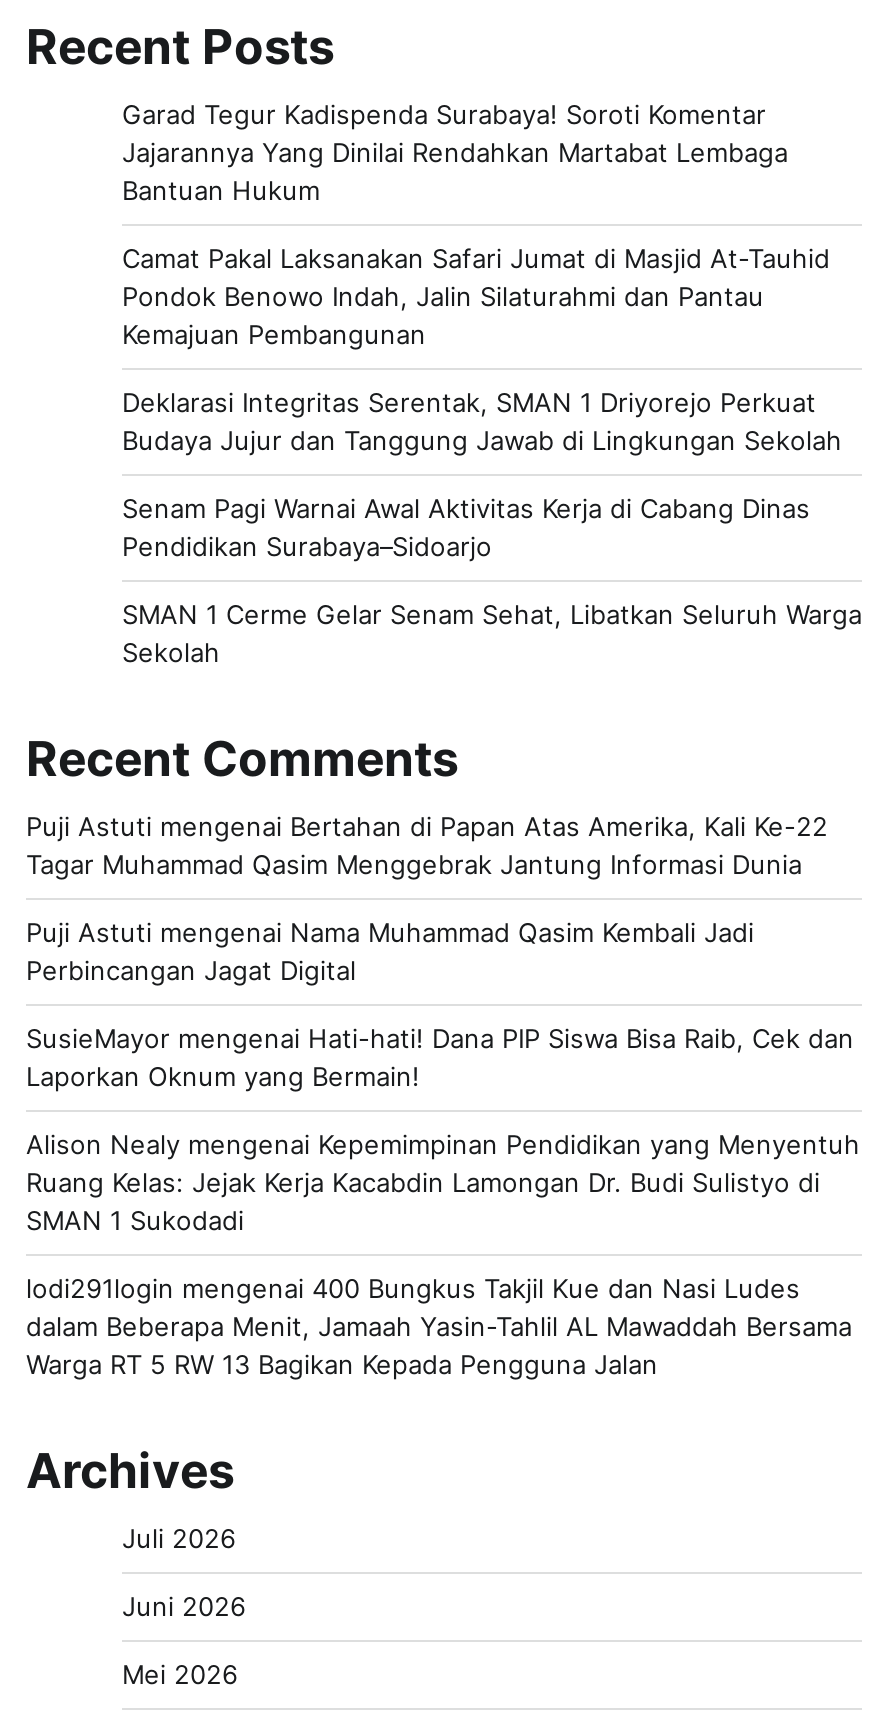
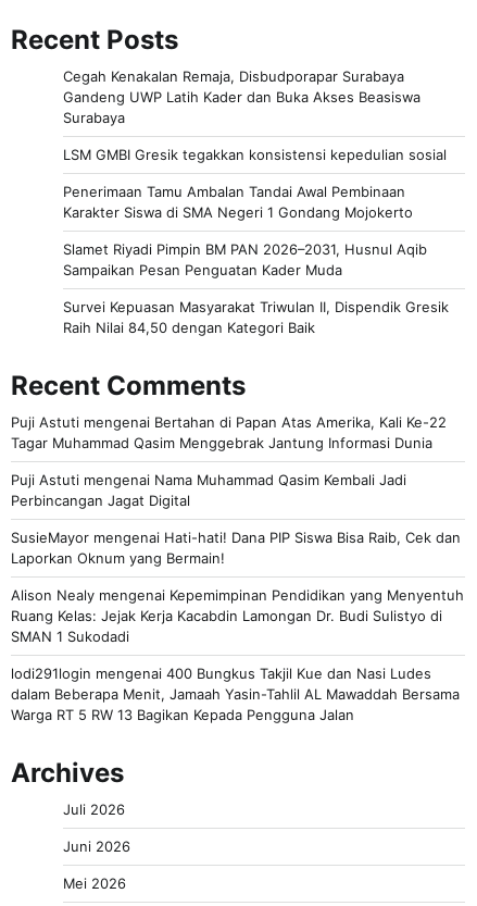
[122,98,788,206] Garad Tegur Kadispenda Surabaya! Soroti Komentar | Jajarannya Yang Dinilai Rendahkan Martabat Lembaga | Bantuan Hukum -> [63,67,420,126] Cegah Kenakalan Remaja, Disbudporapar Surabaya | Gandeng UWP Latih Kader dan Buka Akses Beasiswa | Surabaya
[122,242,830,350] Camat Pakal Laksanakan Safari Jumat di Masjid At-Tauhid | Pondok Benowo Indah, Jalin Silaturahmi dan Pantau | Kemajuan Pembangunan -> [63,146,447,163] LSM GMBI Gresik tegakkan konsistensi kepedulian sosial
[122,386,842,456] Deklarasi Integritas Serentak, SMAN 1 Driyorejo Perkuat | Budaya Jujur dan Tanggung Jawab di Lingkungan Sekolah -> [63,183,413,221] Penerimaan Tamu Ambalan Tandai Awal Pembinaan | Karakter Siswa di SMA Negeri 1 Gondang Mojokerto
[122,492,810,562] Senam Pagi Warnai Awal Aktivitas Kerja di Cabang Dinas | Pendidikan Surabaya–Sidoarjo -> [63,240,427,278] Slamet Riyadi Pimpin BM PAN 2026–2031, Husnul Aqib | Sampaikan Pesan Penguatan Kader Muda
[122,598,862,668] SMAN 1 Cerme Gelar Senam Sehat, Libatkan Seluruh Warga | Sekolah -> [63,298,449,336] Survei Kepuasan Masyarakat Triwulan II, Dispendik Gresik | Raih Nilai 84,50 dengan Kategori Baik

